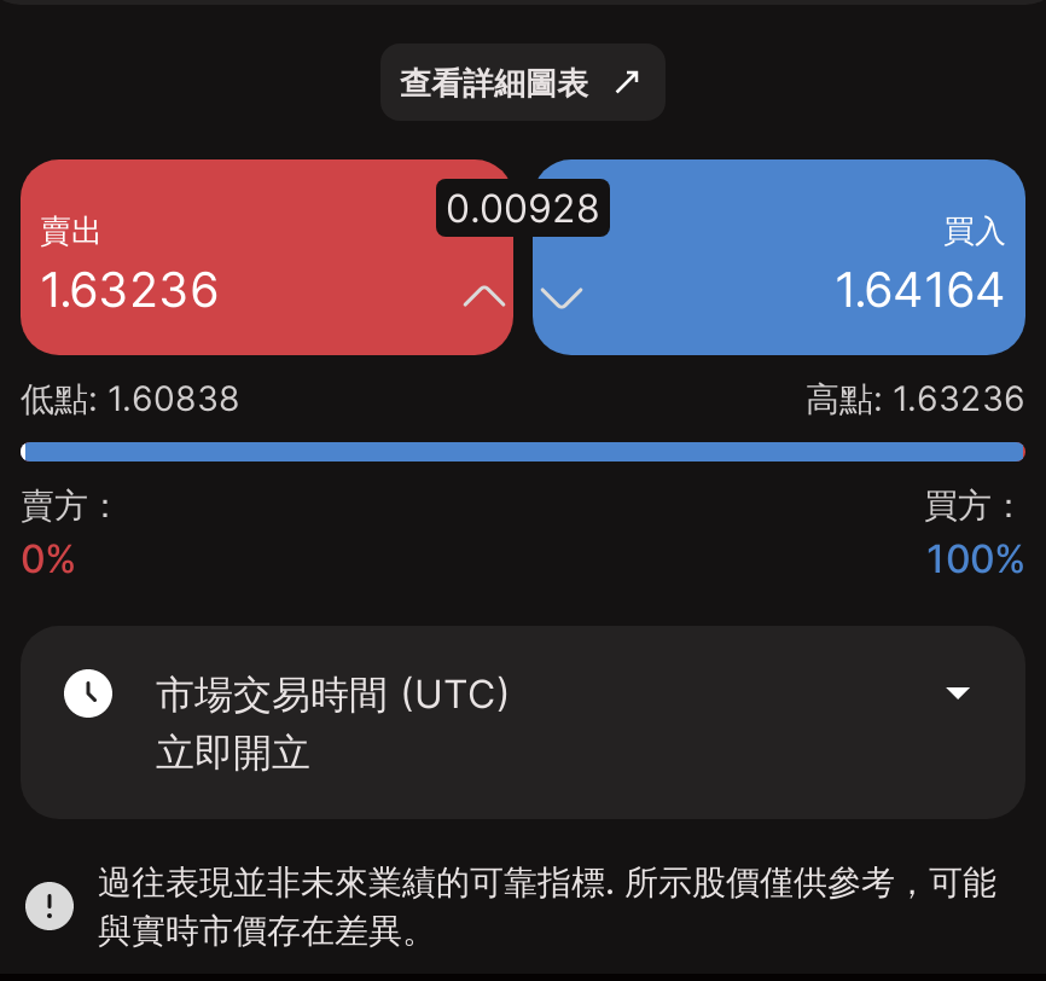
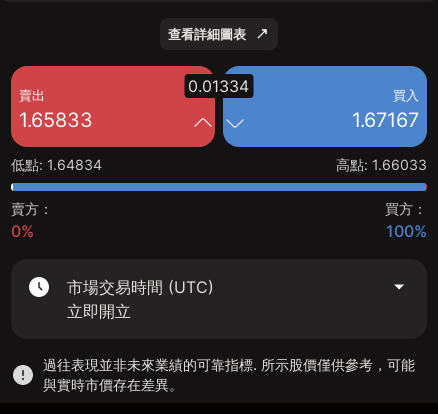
[446,184,600,232] 0.00928 -> [188,76,249,96] 0.01334
[40,261,219,319] 1.63236 -> [19,108,93,132] 1.65833
[834,261,1006,319] 1.64164 -> [352,108,419,132] 1.67167
[21,377,240,418] 低點: 1.60838 -> [11,156,102,173] 低點: 1.64834
[805,377,1025,418] 高點: 1.63236 -> [336,156,427,173] 高點: 1.66033

